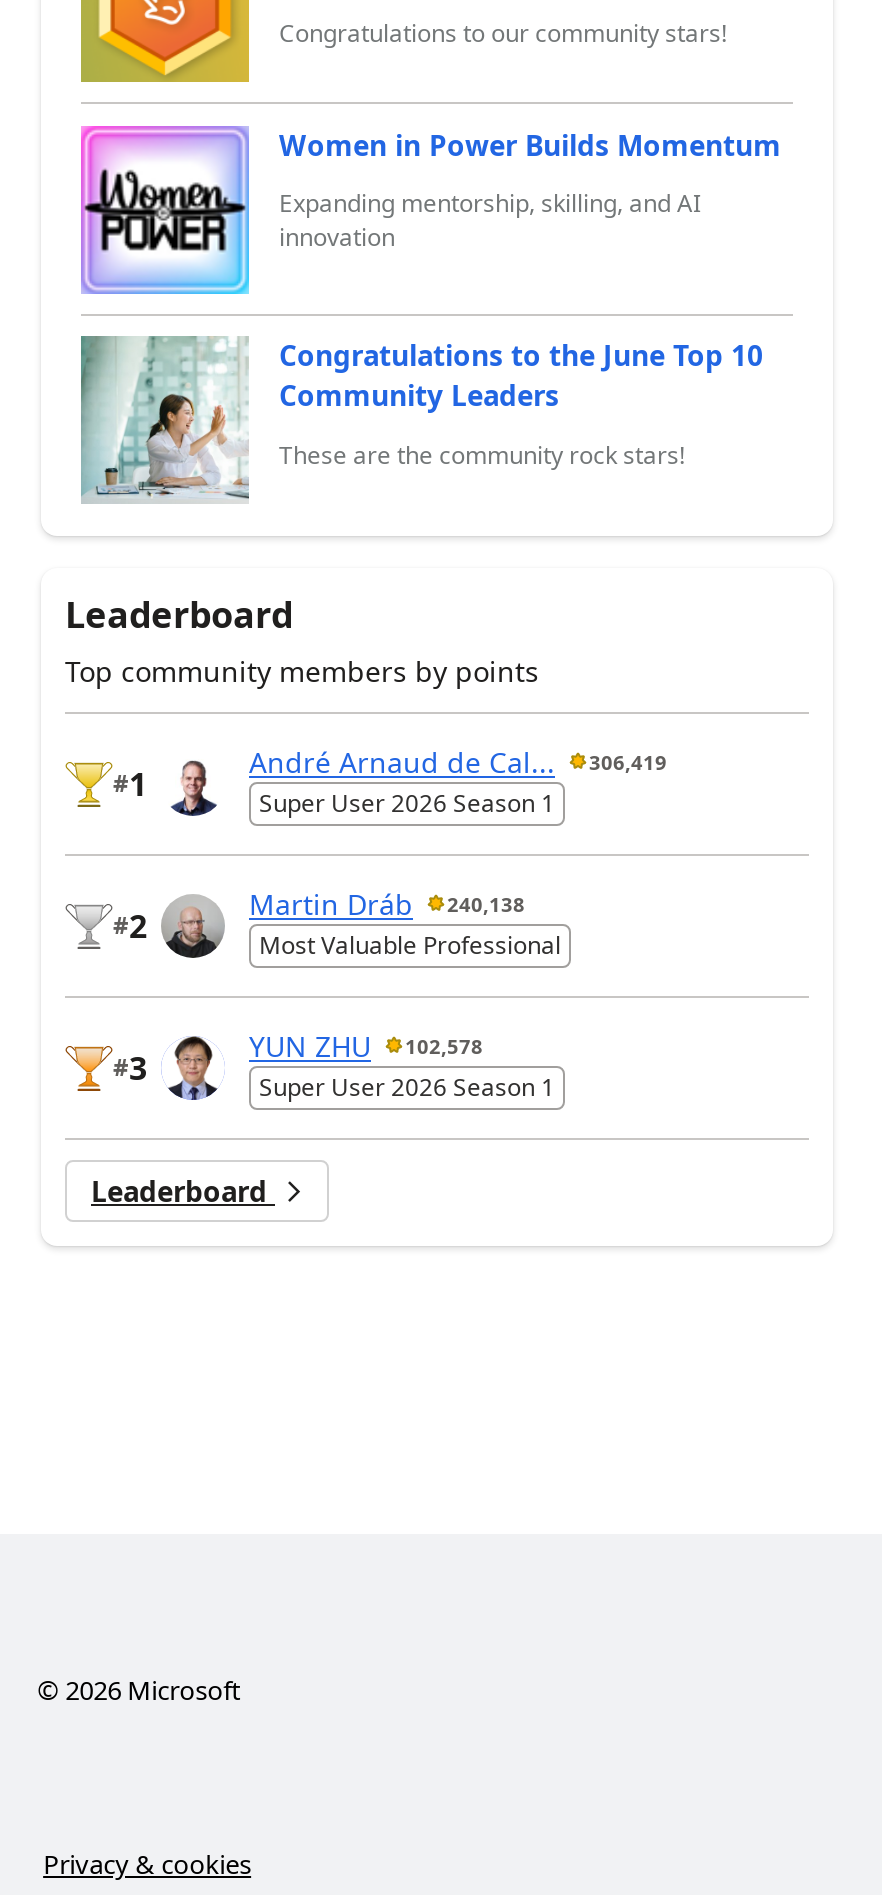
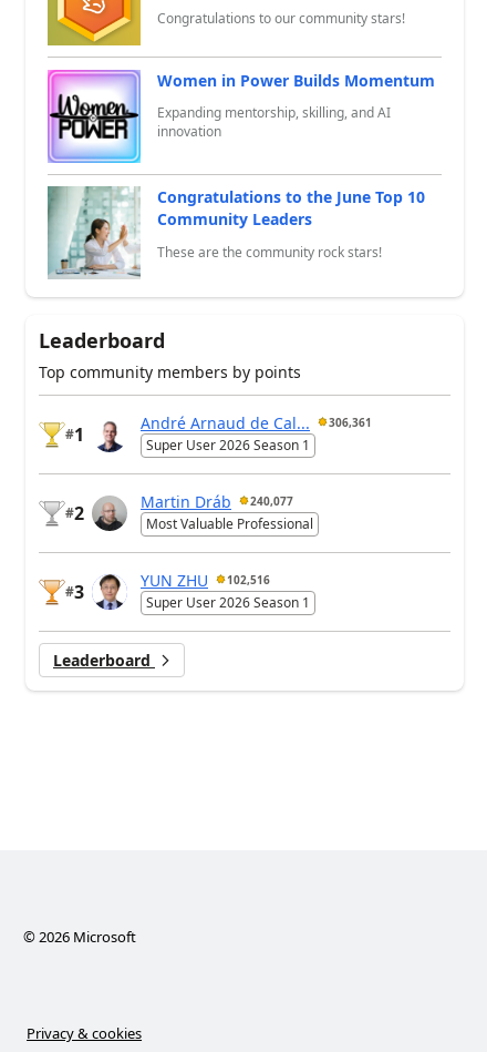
[249,742,667,780] André Arnaud de Cal... 306,419 -> [141,411,372,433] André Arnaud de Cal... 306,361
[249,884,525,922] Martin Dráb 240,138 -> [141,490,293,511] Martin Dráb 240,077
[249,1026,483,1064] YUN ZHU 102,578 -> [141,569,270,590] YUN ZHU 102,516

